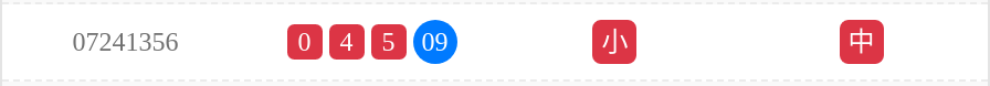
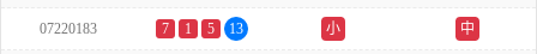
[72,26,179,57] 07241356 -> [39,20,97,37] 07220183
[298,26,311,57] 0 -> [162,20,169,37] 7
[340,26,353,57] 4 -> [184,20,192,37] 1
[422,26,448,57] 09 -> [229,20,243,37] 13

